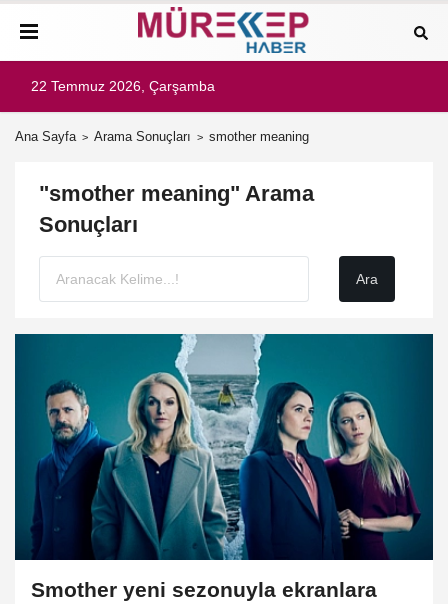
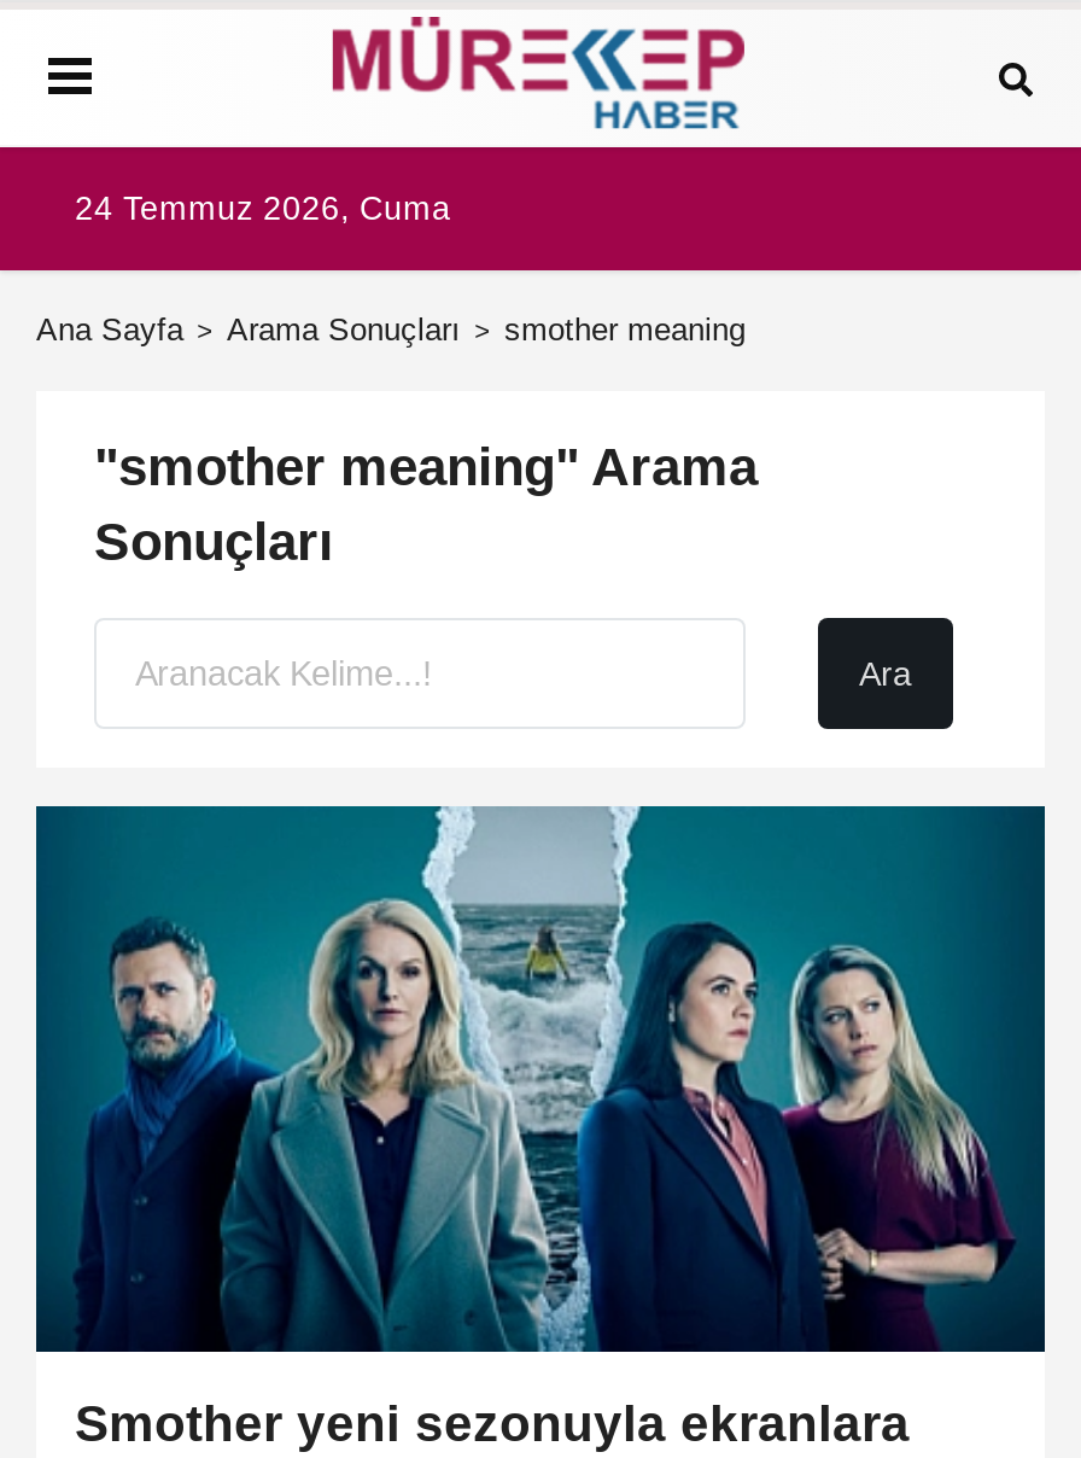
[31,79,215,94] 22 Temmuz 2026, Çarşamba -> [75,191,451,227] 24 Temmuz 2026, Cuma

